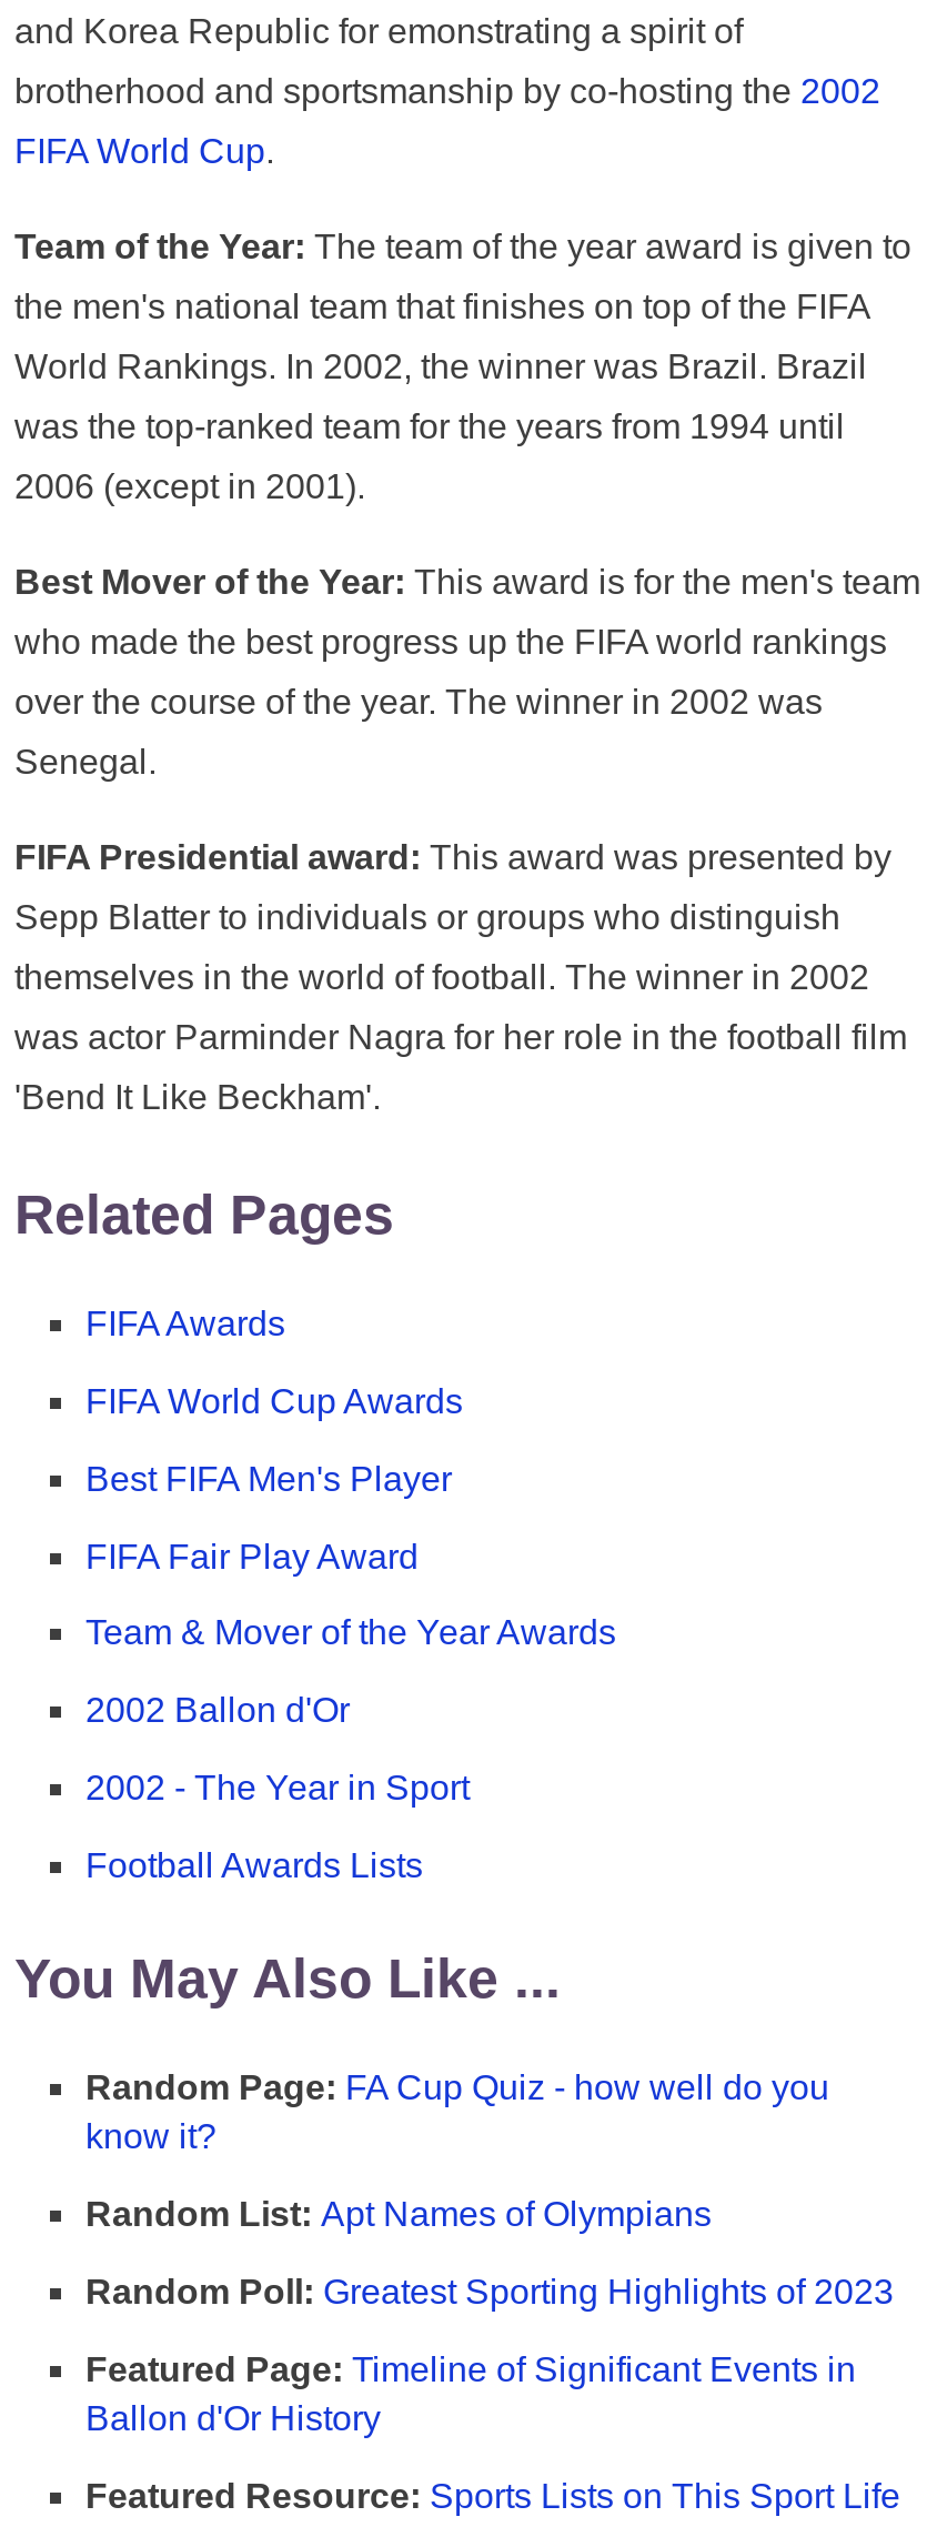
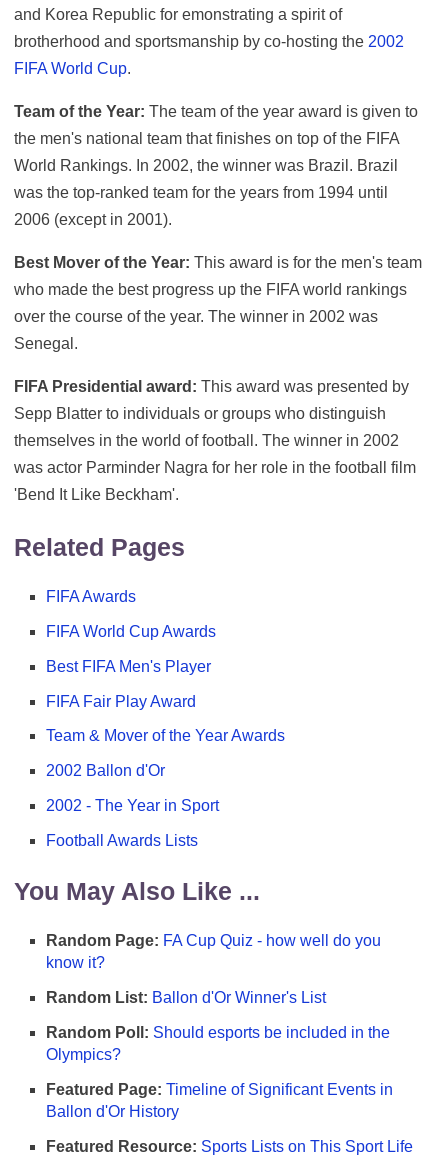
[85,2195,712,2233] Random List: Apt Names of Olympians -> [46,989,326,1006] Random List: Ballon d'Or Winner's List
[85,2273,894,2310] Random Poll: Greatest Sporting Highlights of 2023 -> [46,1024,390,1063] Random Poll: Should esports be included in the | Olympics?

